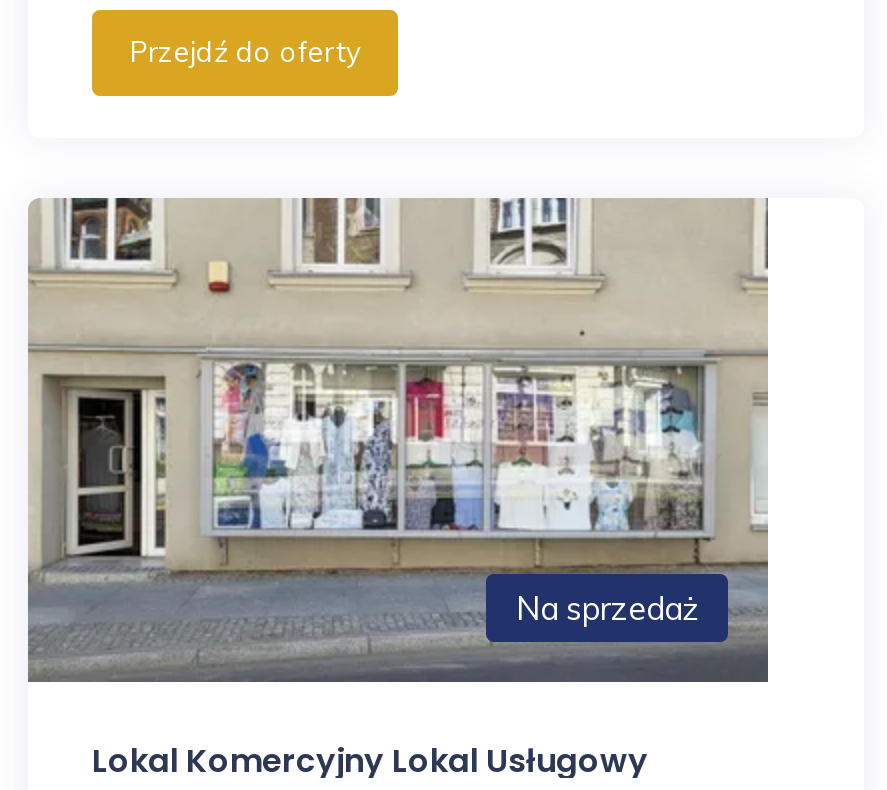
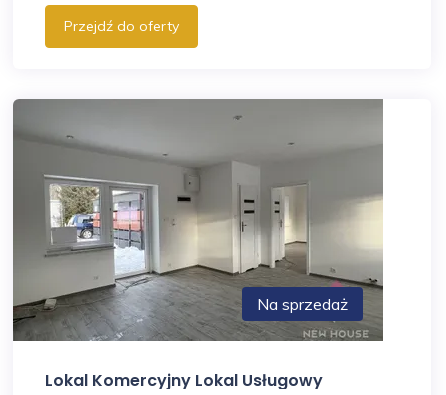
[28,198,768,680] [image] -> [13,99,383,341] [image]

